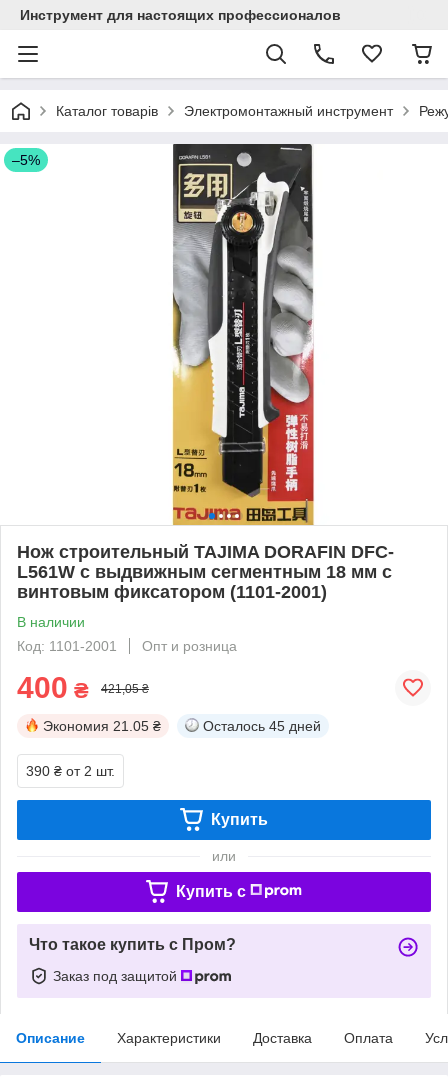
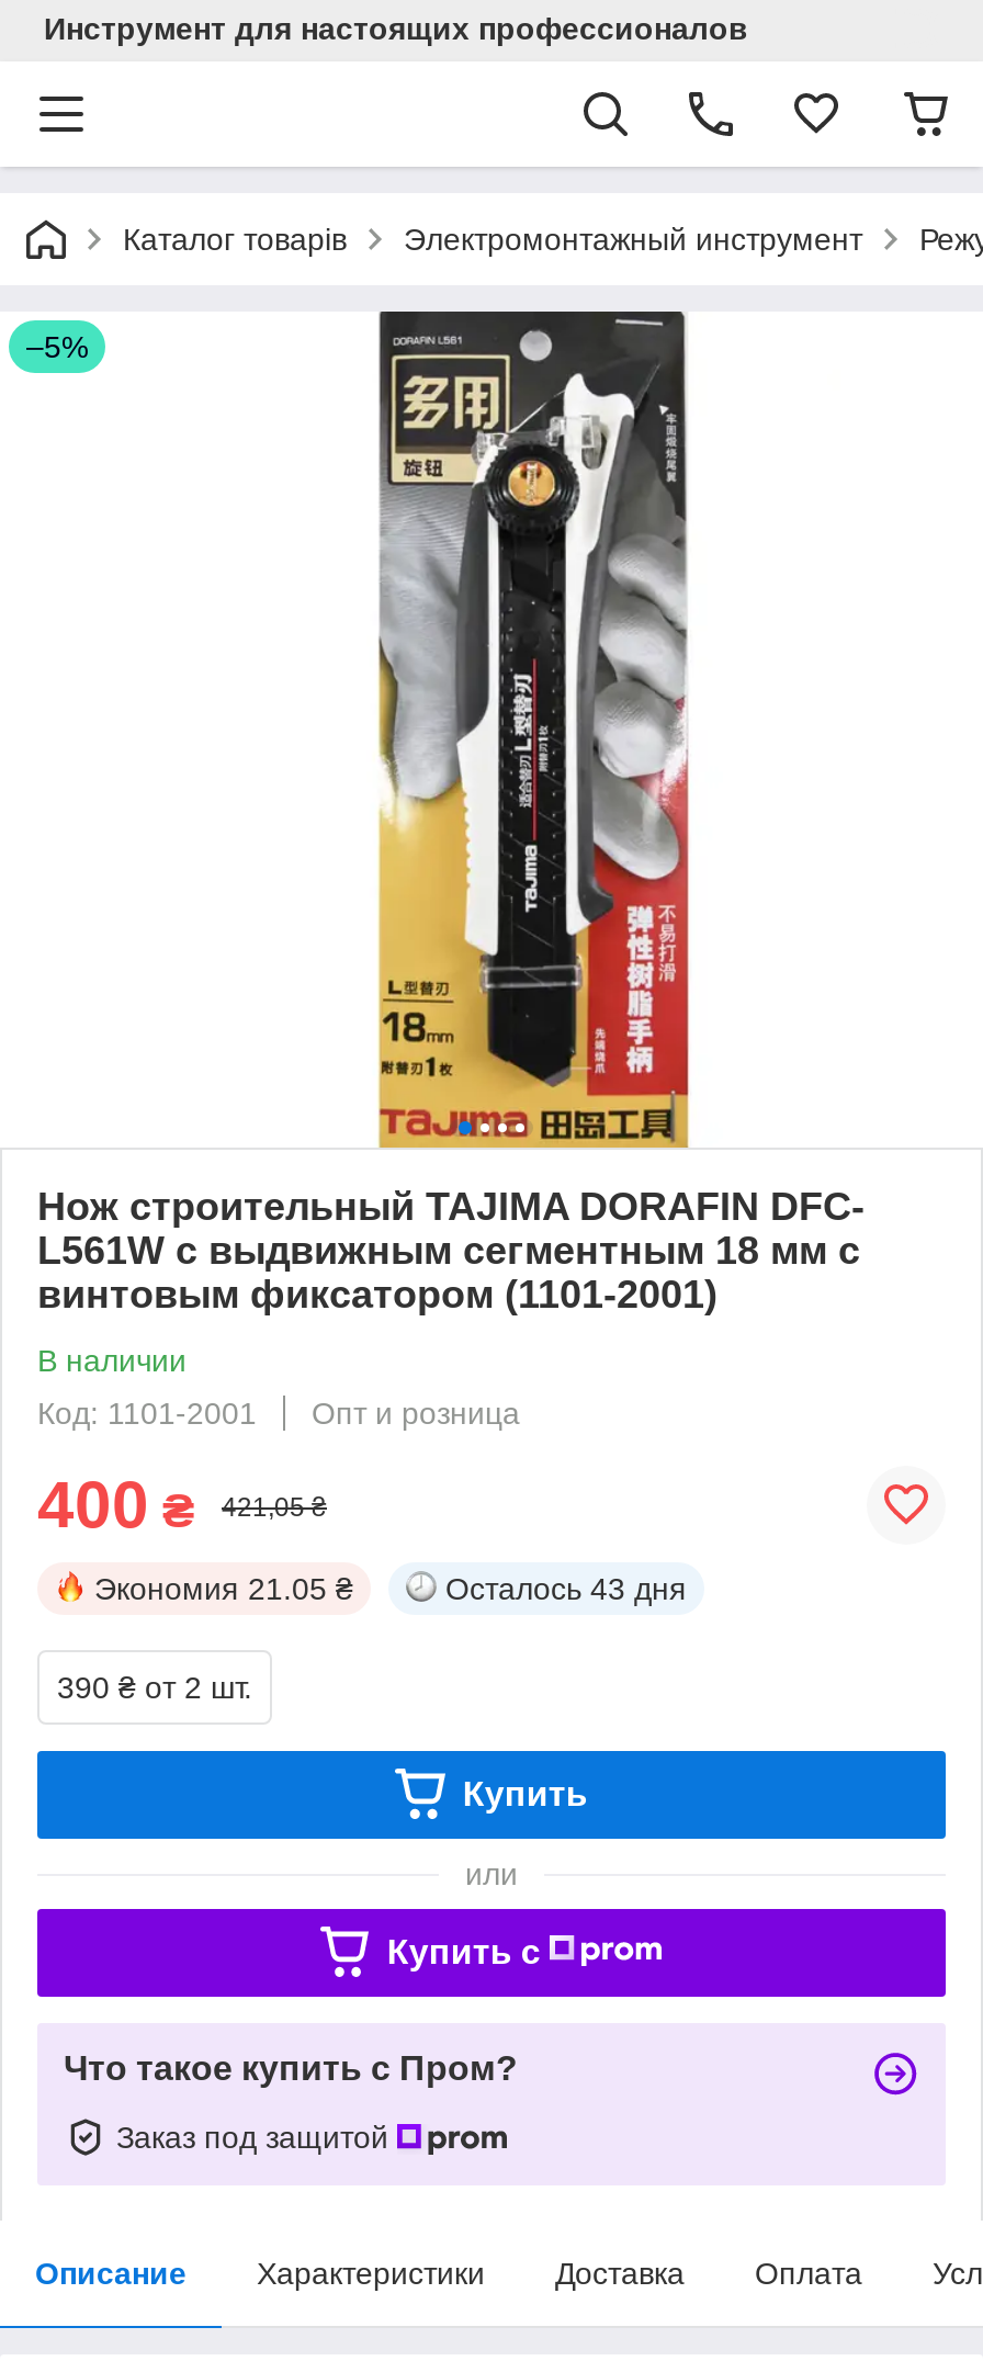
[203,718,321,734] Осталось 45 дней -> [445,1571,687,1606] Осталось 43 дня

